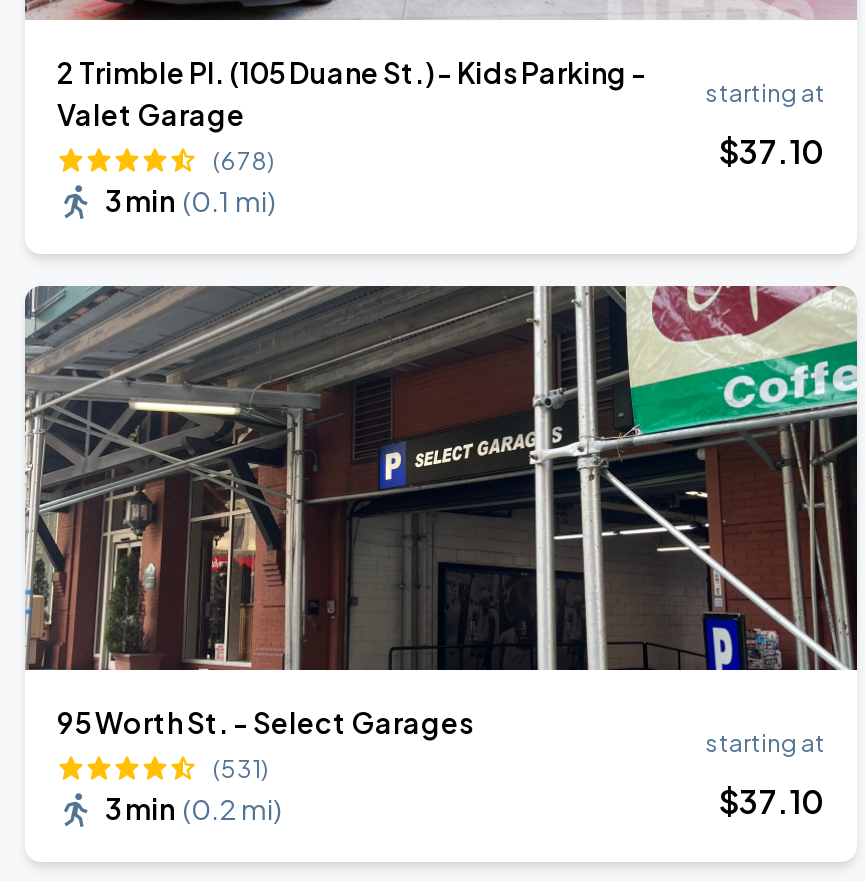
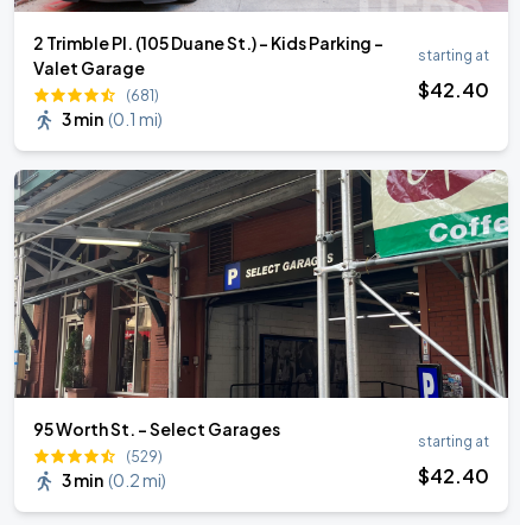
[719,130,825,172] $37.10 -> [418,77,489,102] $42.40
[213,146,275,176] (678) -> [126,87,159,105] (681)
[213,754,269,784] (531) -> [126,448,163,466] (529)
[719,780,825,822] $37.10 -> [418,463,489,488] $42.40

